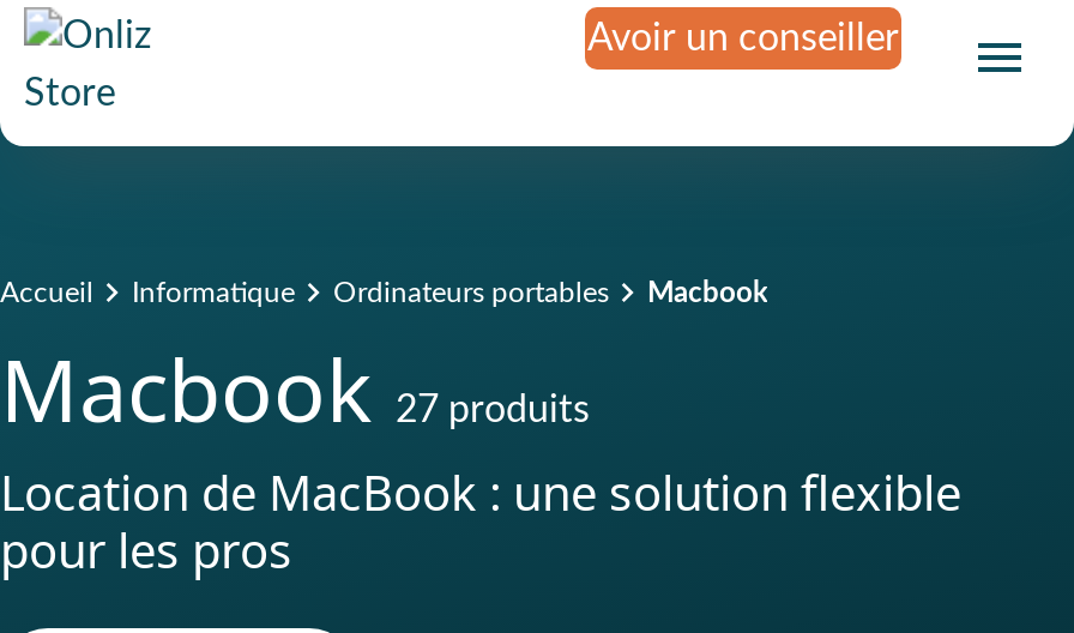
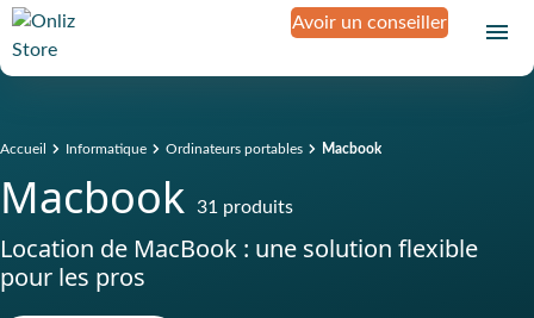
[0,331,590,448] Macbook 27 produits -> [0,168,293,226] Macbook 31 produits

